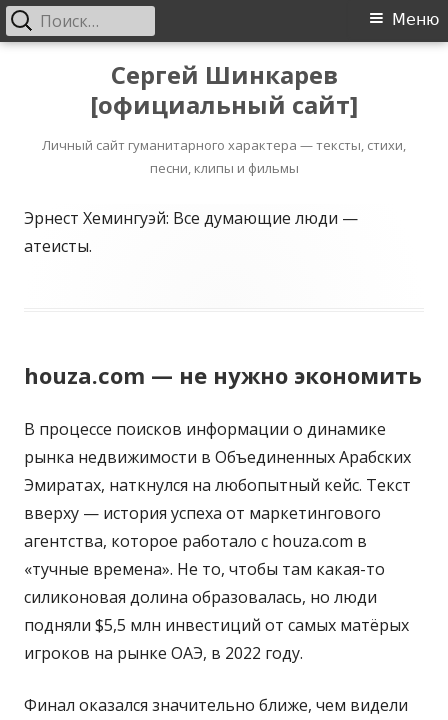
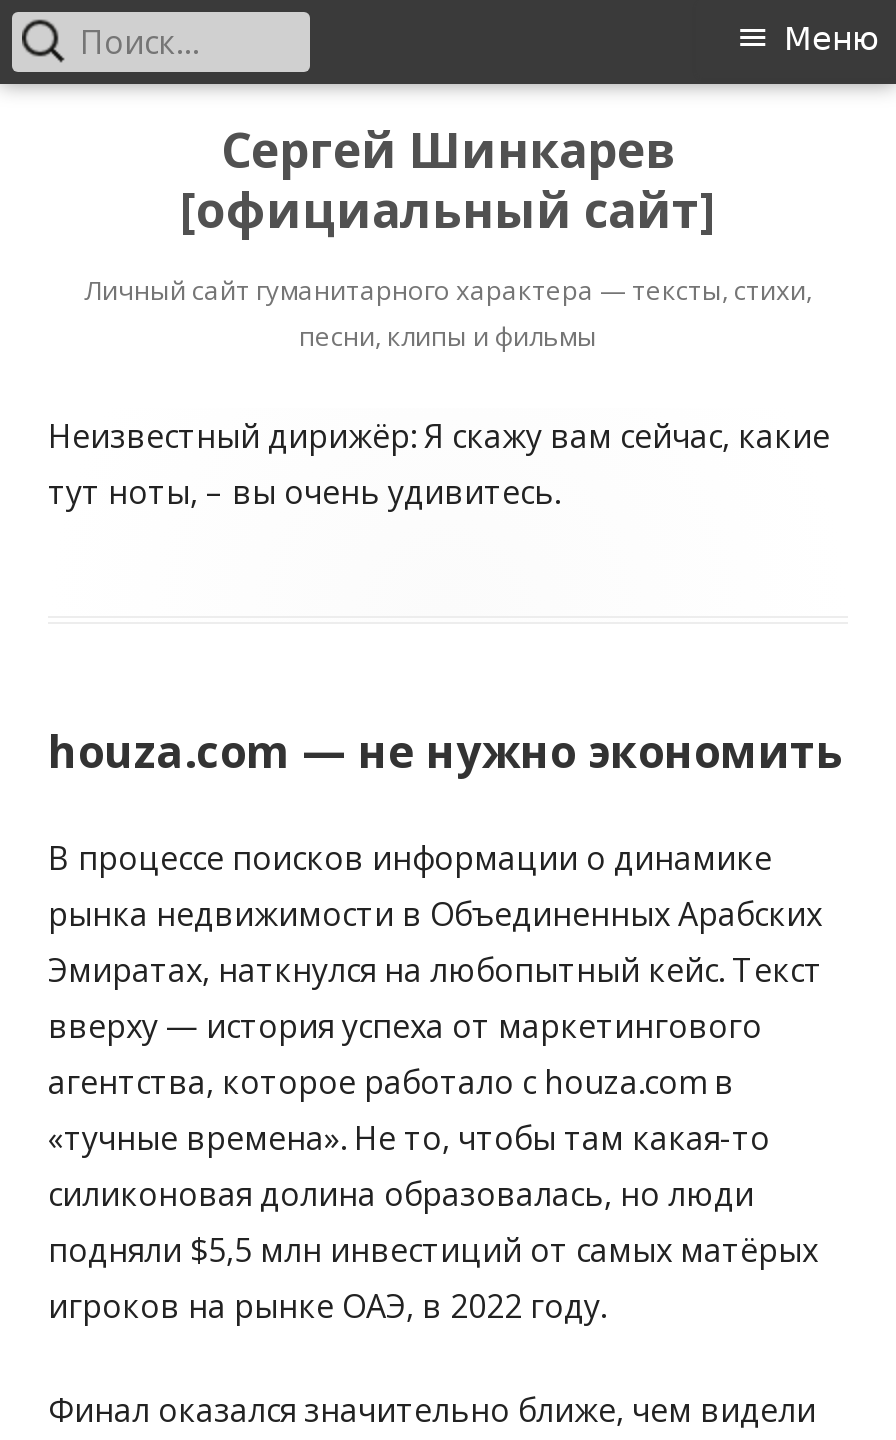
[24,207,358,257] Эрнест Хемингуэй: Все думающие люди — | атеисты. -> [48,414,830,514] Неизвестный дирижёр: Я скажу вaм сейчас, какие | тут ноты, – вы очень удивитесь.

